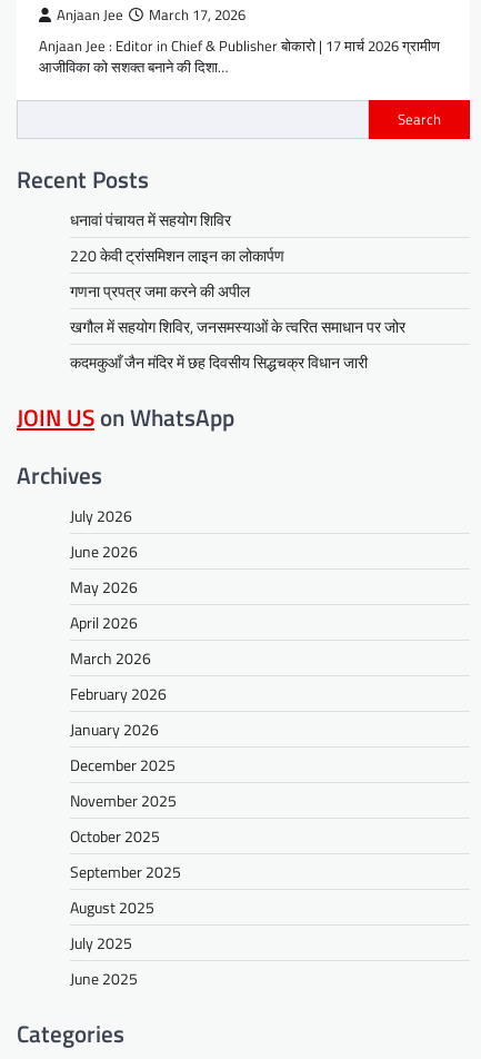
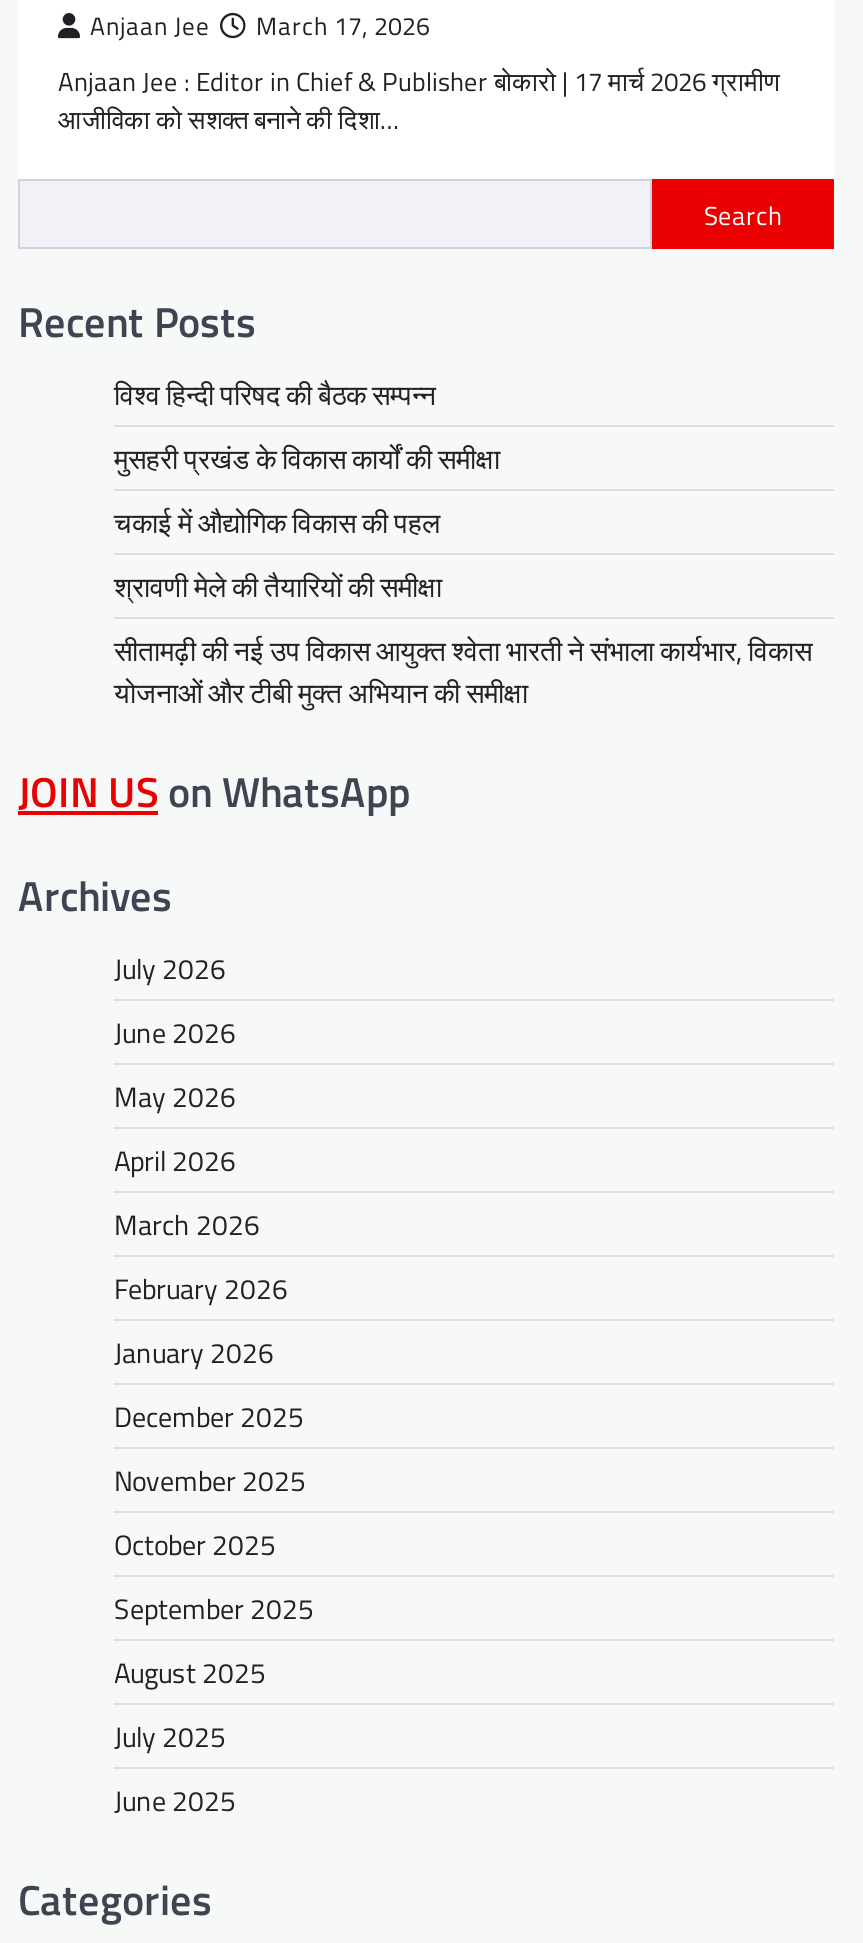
[70,208,231,231] धनावां पंचायत में सहयोग शिविर -> [114,374,436,416] विश्व हिन्दी परिषद की बैठक सम्पन्न
[70,243,284,267] 220 केवी ट्रांसमिशन लाइन का लोकार्पण -> [114,438,500,480] मुसहरी प्रखंड के विकास कार्यों की समीक्षा
[70,279,250,302] गणना प्रपत्र जमा करने की अपील -> [114,502,440,544] चकाई में औद्योगिक विकास की पहल
[70,315,405,338] खगौल में सहयोग शिविर, जनसमस्याओं के त्वरित समाधान पर जोर -> [114,566,442,608] श्रावणी मेले की तैयारियों की समीक्षा
[70,350,368,374] कदमकुआँ जैन मंदिर में छह दिवसीय सिद्धचक्र विधान जारी -> [114,630,812,714] सीतामढ़ी की नई उप विकास आयुक्त श्वेता भारती ने संभाला कार्यभार, विकास | योजनाओं और टीबी मुक्त अभियान की समीक्षा

